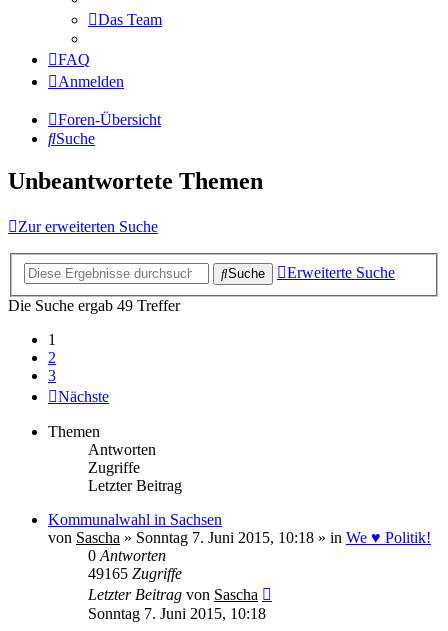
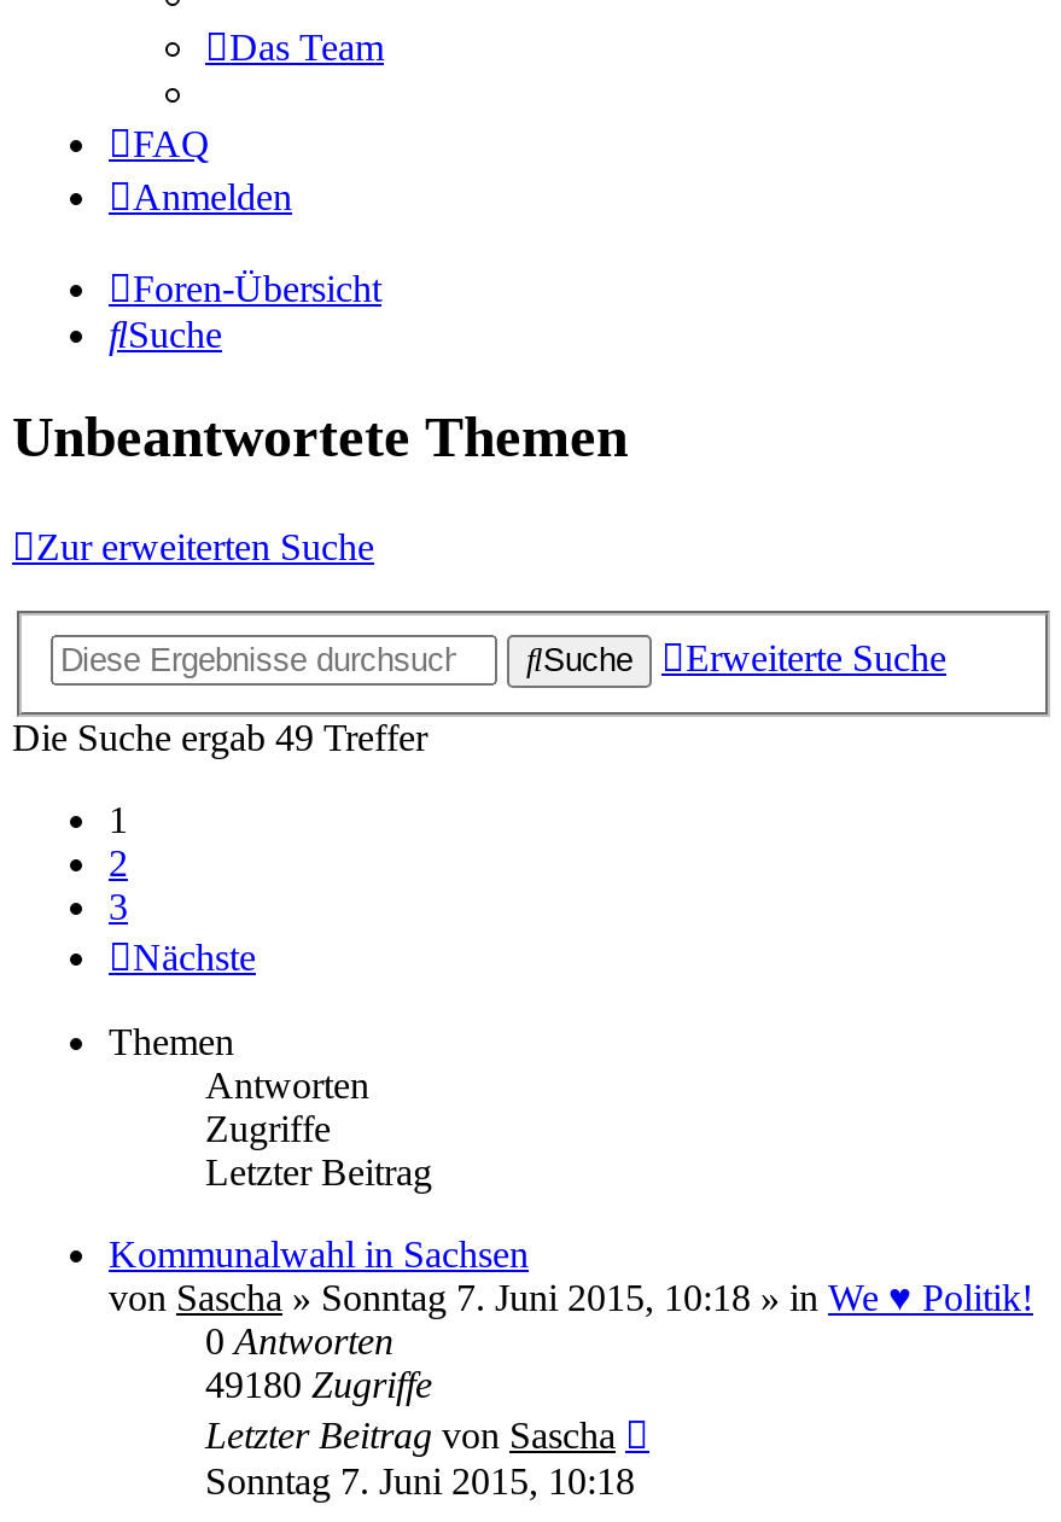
[88,565,182,582] 49165 Zugriffe -> [205,1364,432,1405] 49180 Zugriffe

